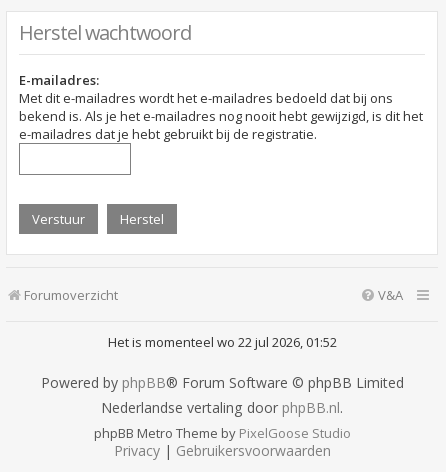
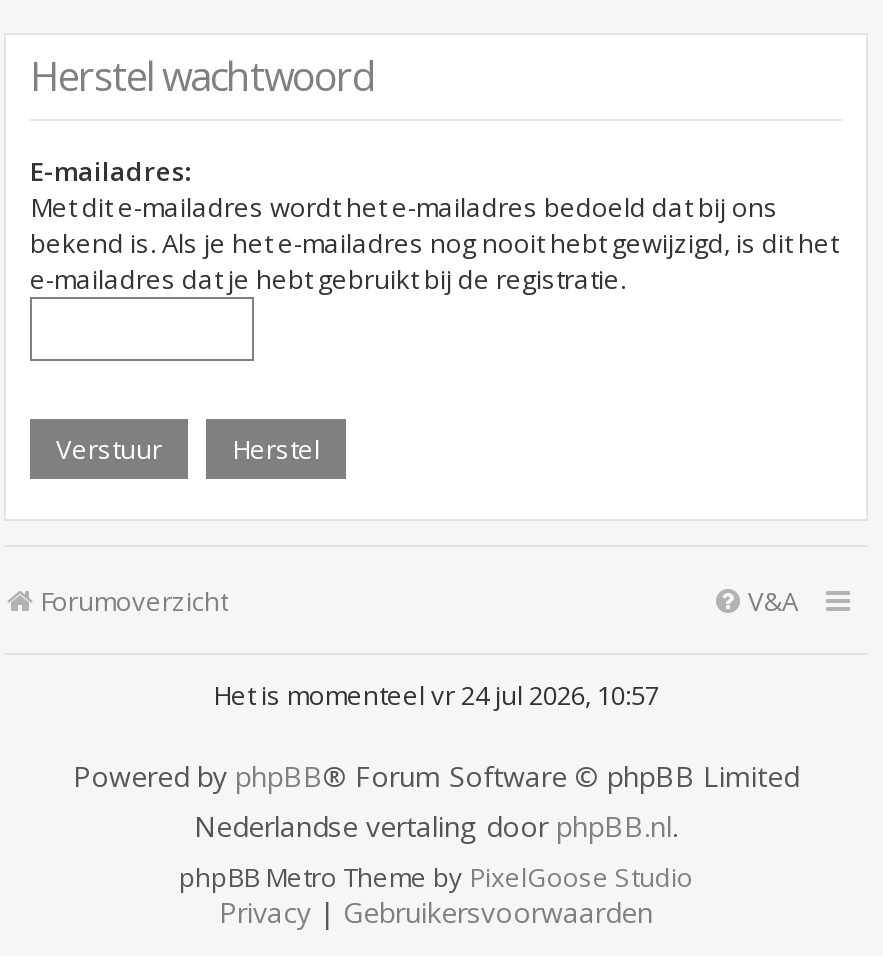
[107,333,336,351] Het is momenteel wo 22 jul 2026, 01:52 -> [213,677,659,713] Het is momenteel vr 24 jul 2026, 10:57

